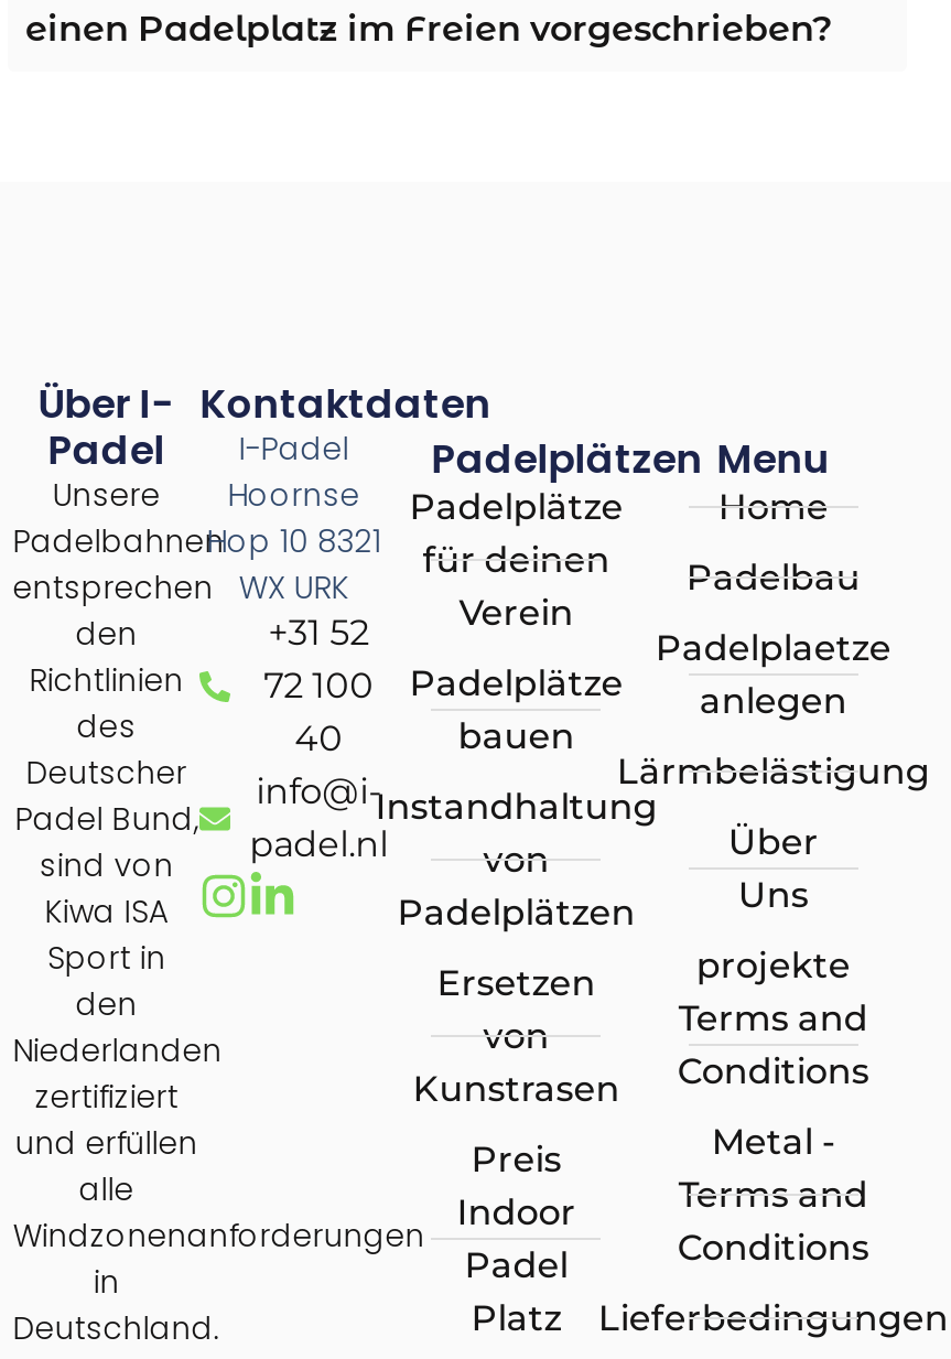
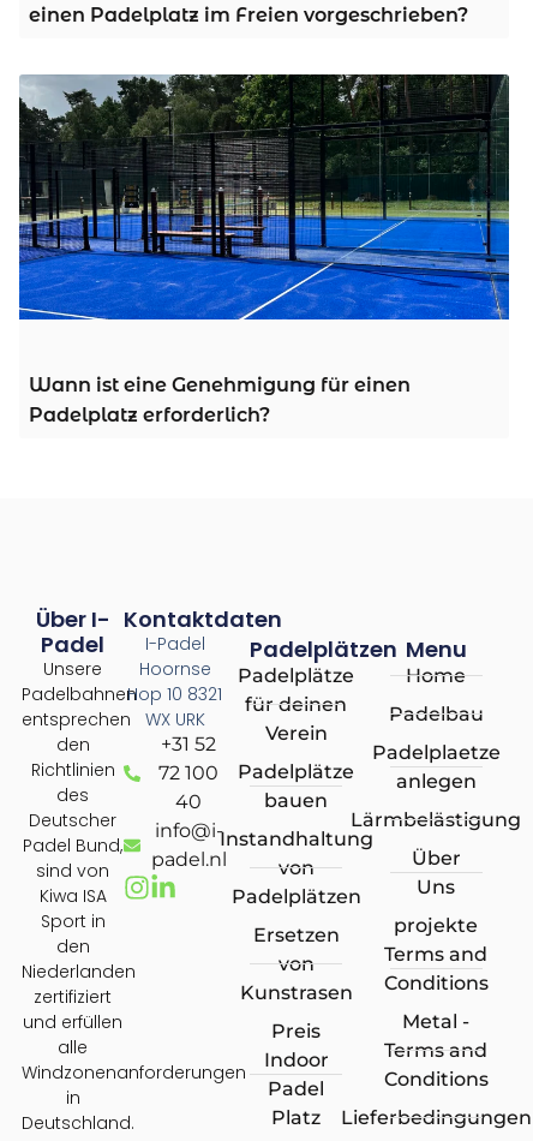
none -> [18,73,510,321] [image]
none -> [29,374,411,427] Wann ist eine Genehmigung für einen | Padelplatz erforderlich?

